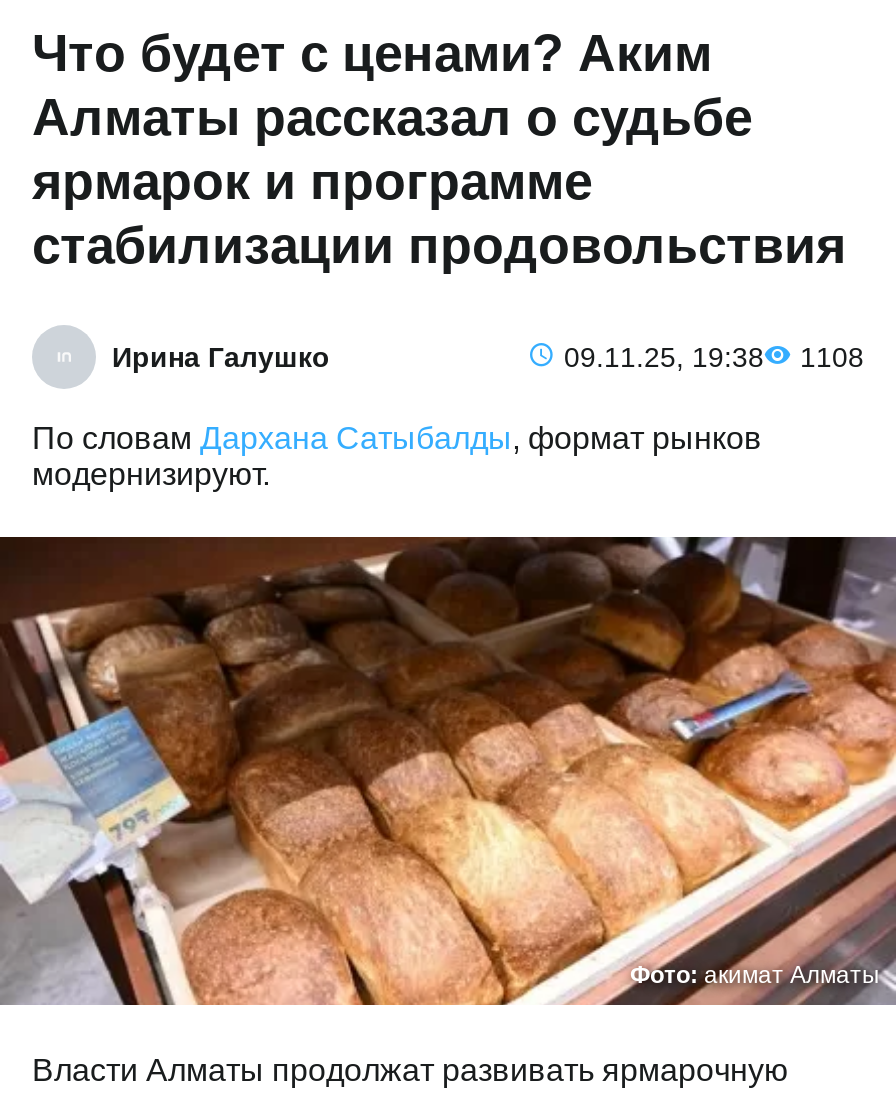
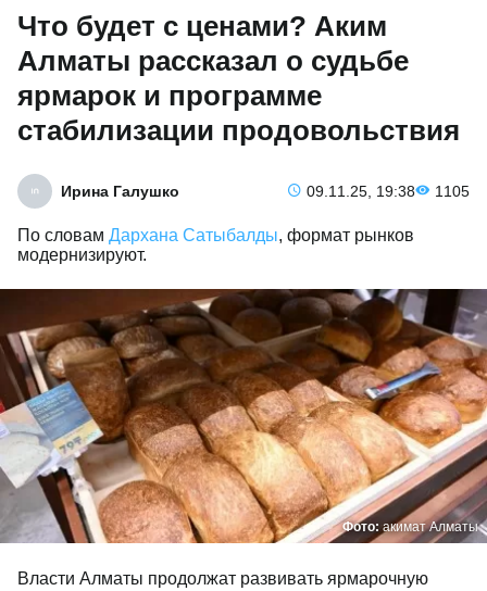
[564,341,864,373] 09.11.25, 19:38 1108 -> [307,183,470,200] 09.11.25, 19:38 1105

